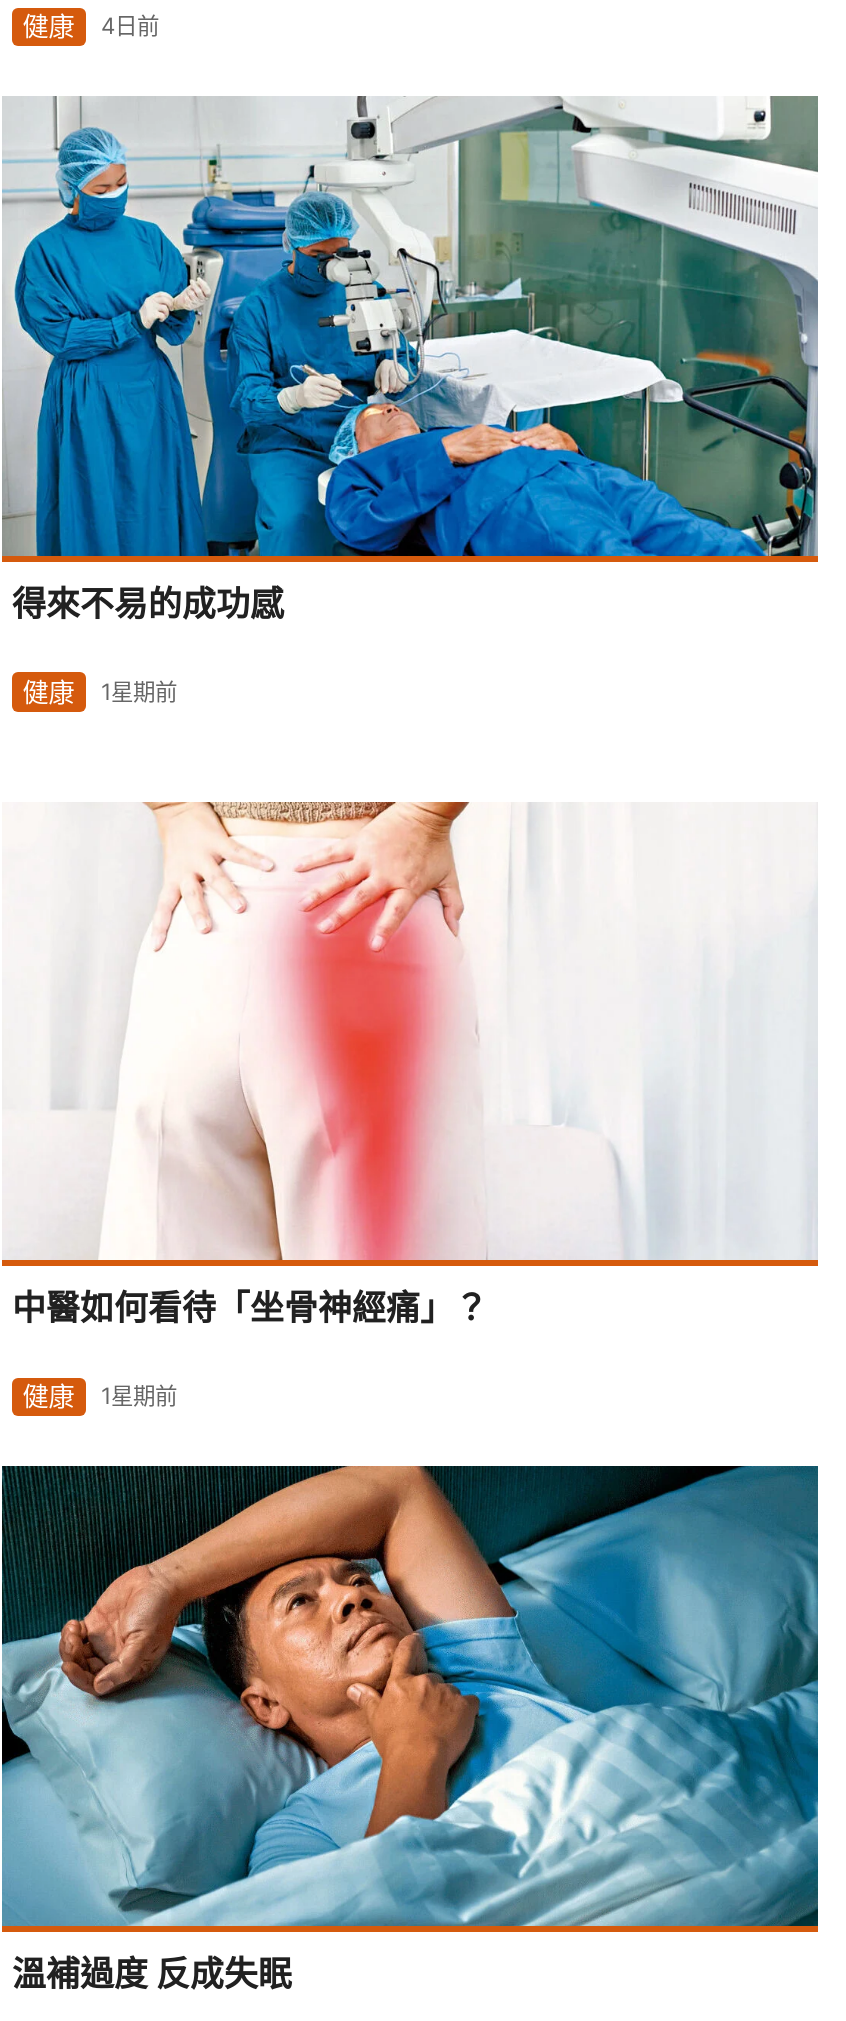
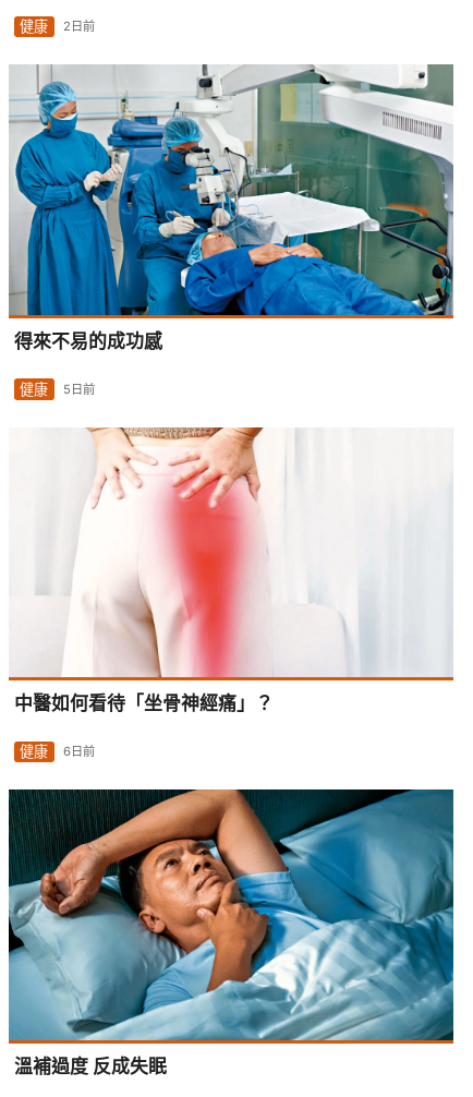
[22,10,159,42] 健康 4日前 -> [20,17,94,35] 健康 2日前
[22,675,177,707] 健康 1星期前 -> [20,380,94,397] 健康 5日前
[22,1380,177,1412] 健康 1星期前 -> [20,743,94,760] 健康 6日前

